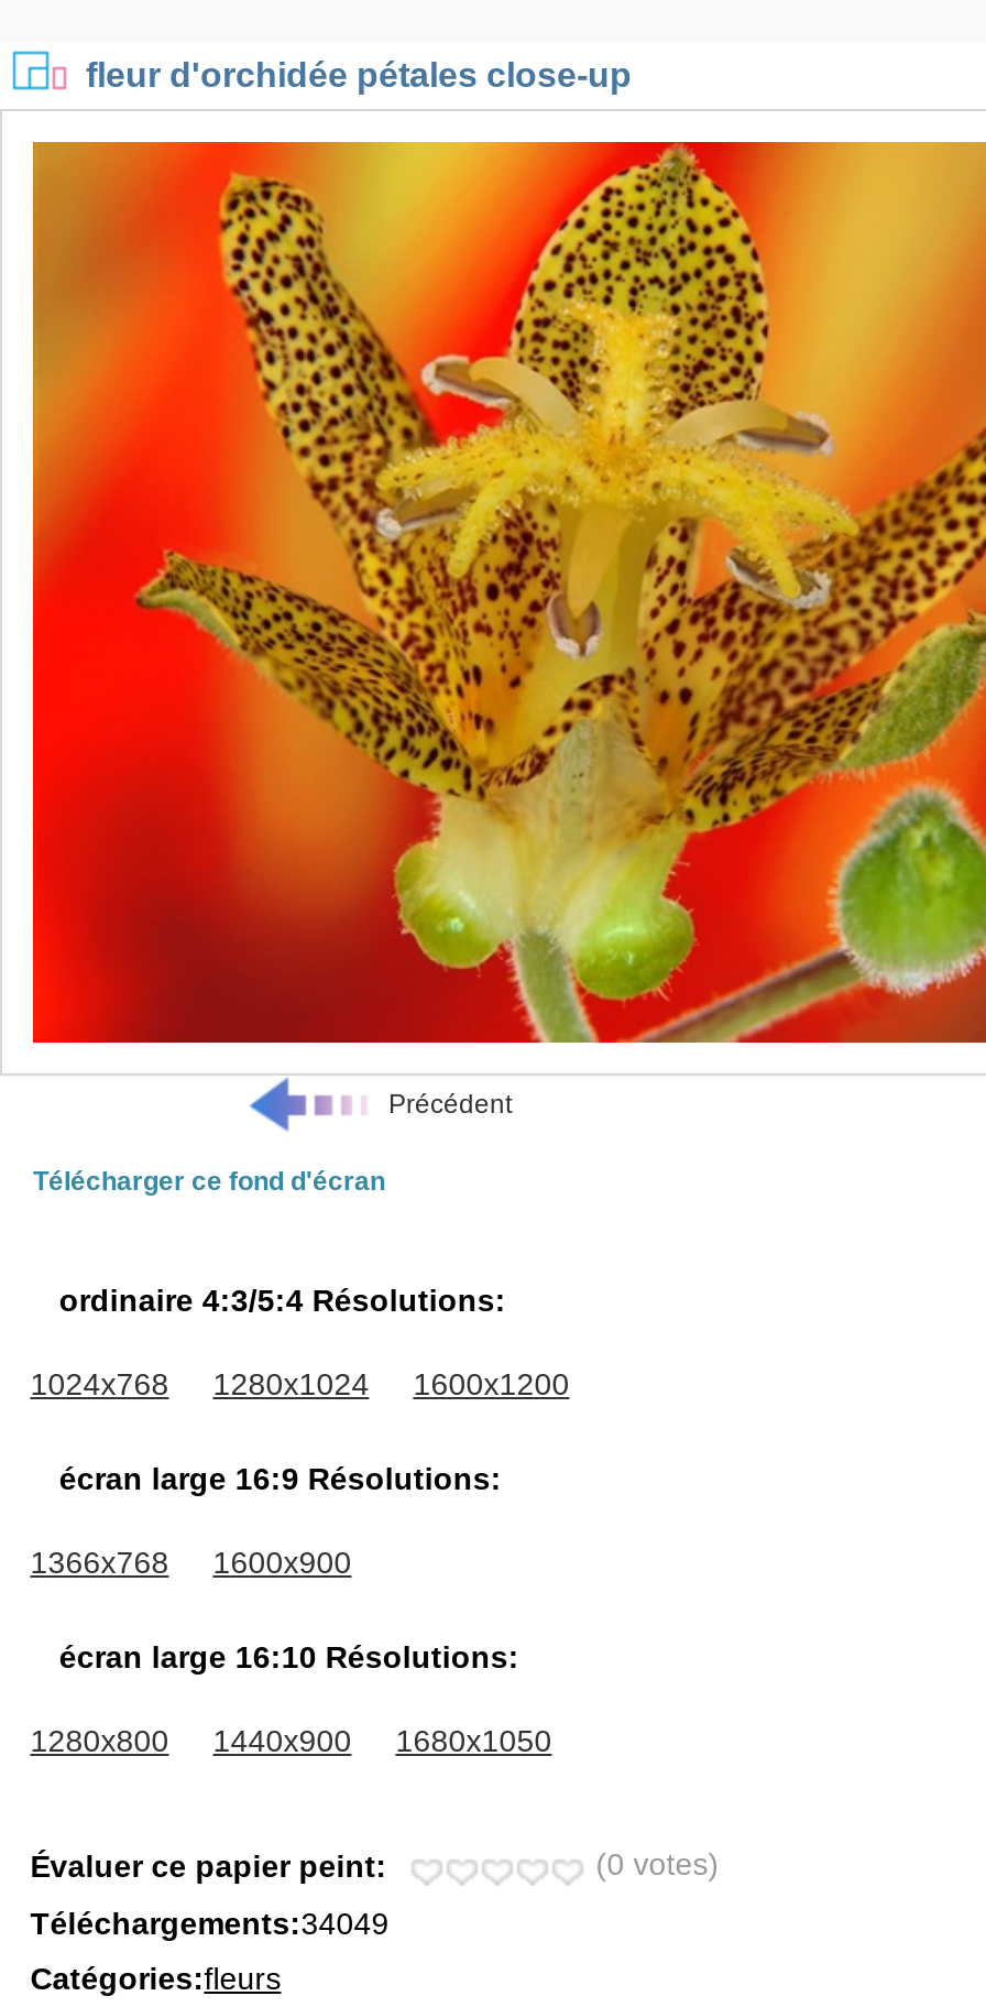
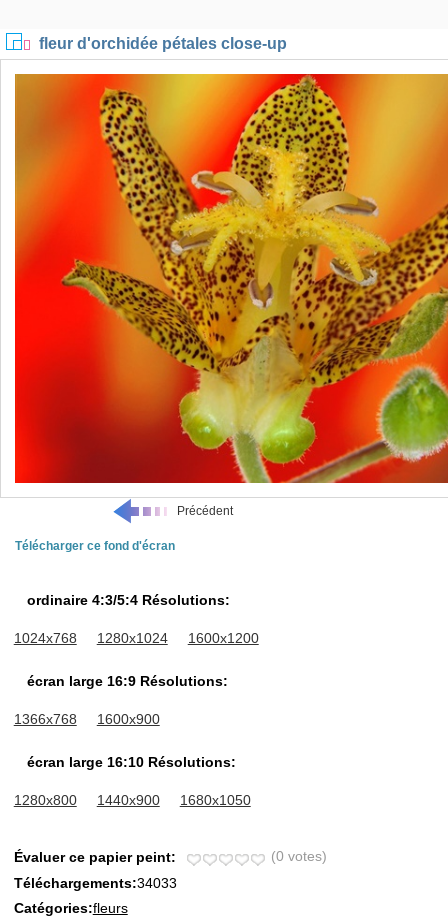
[30,1905,389,1941] Téléchargements:34049 -> [14,875,177,891] Téléchargements:34033

